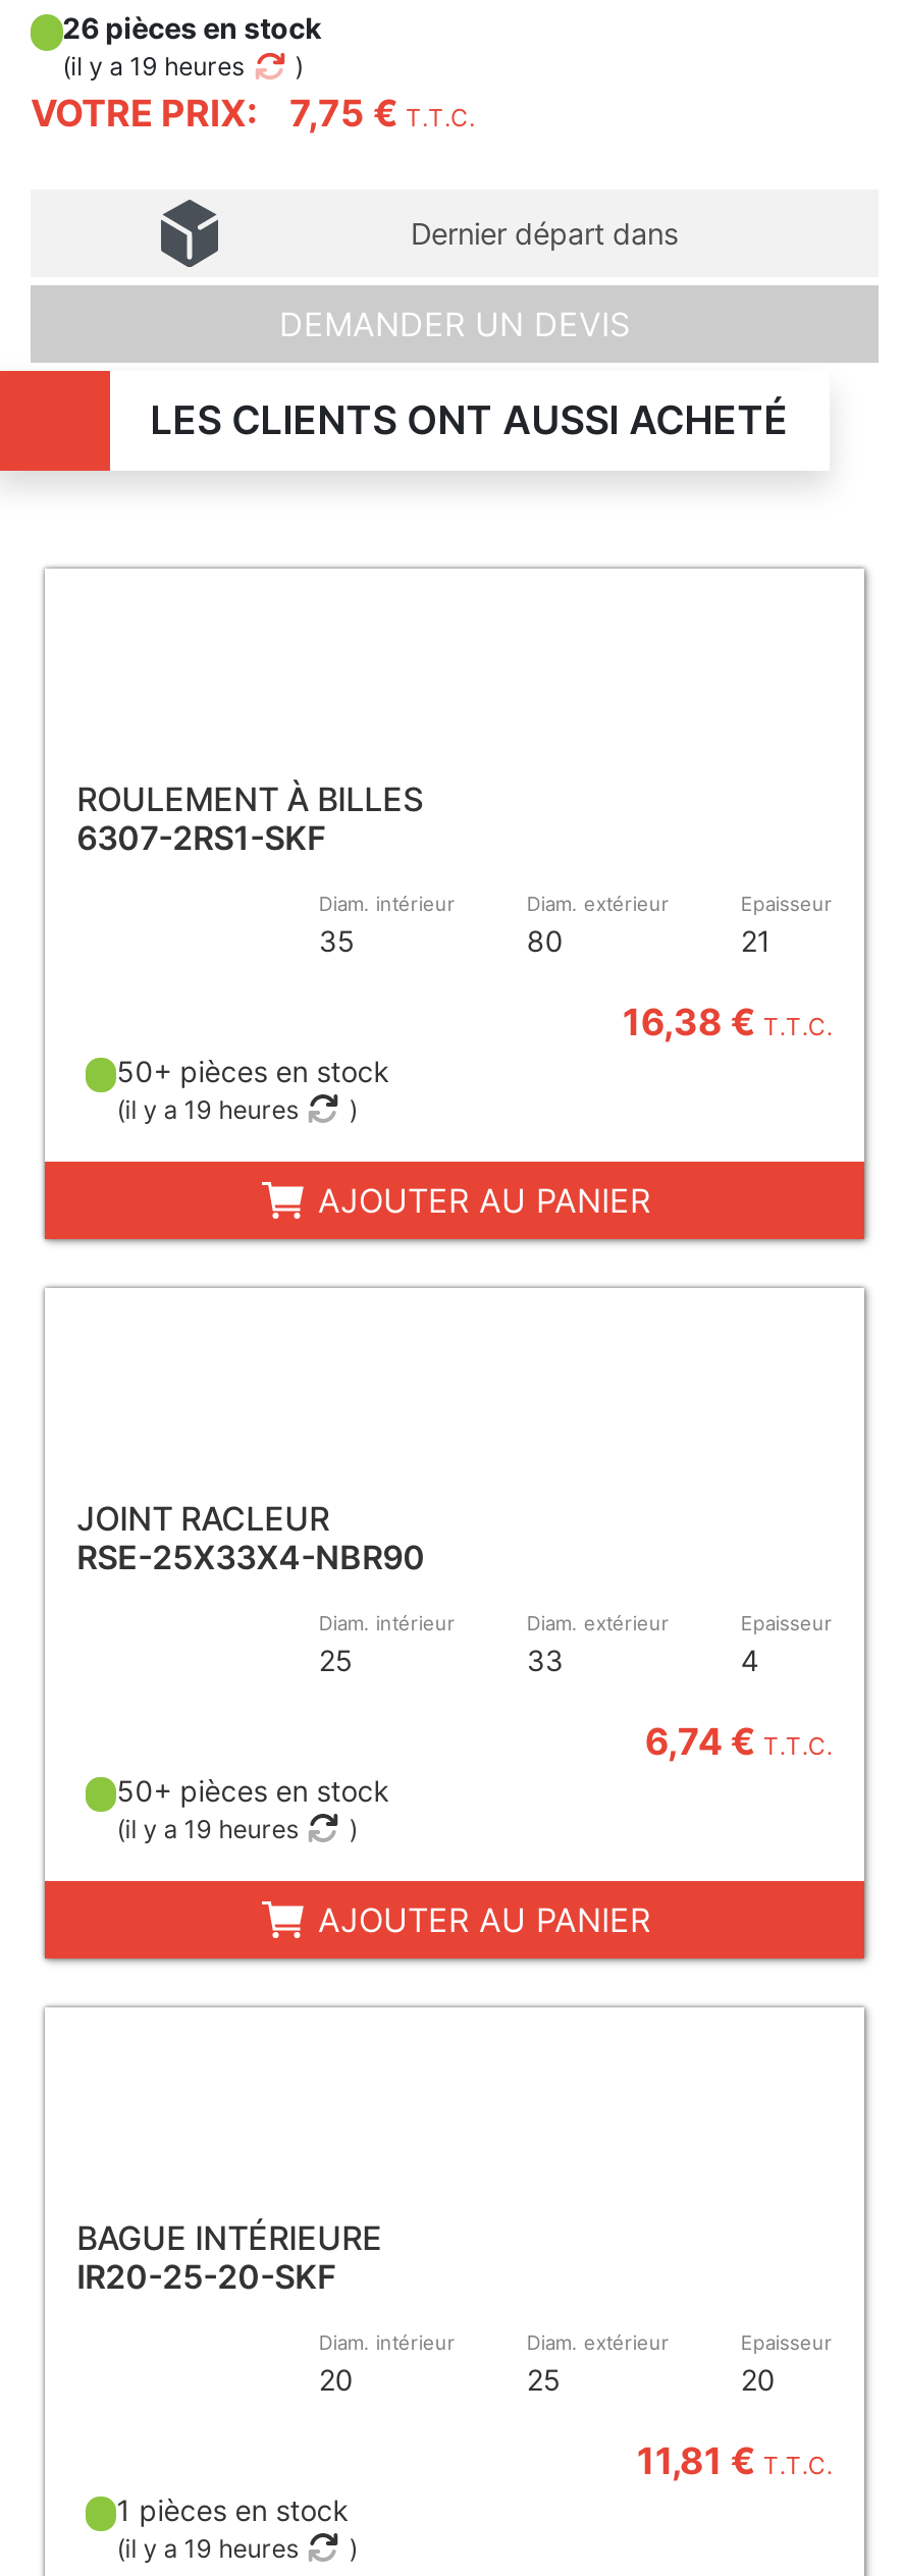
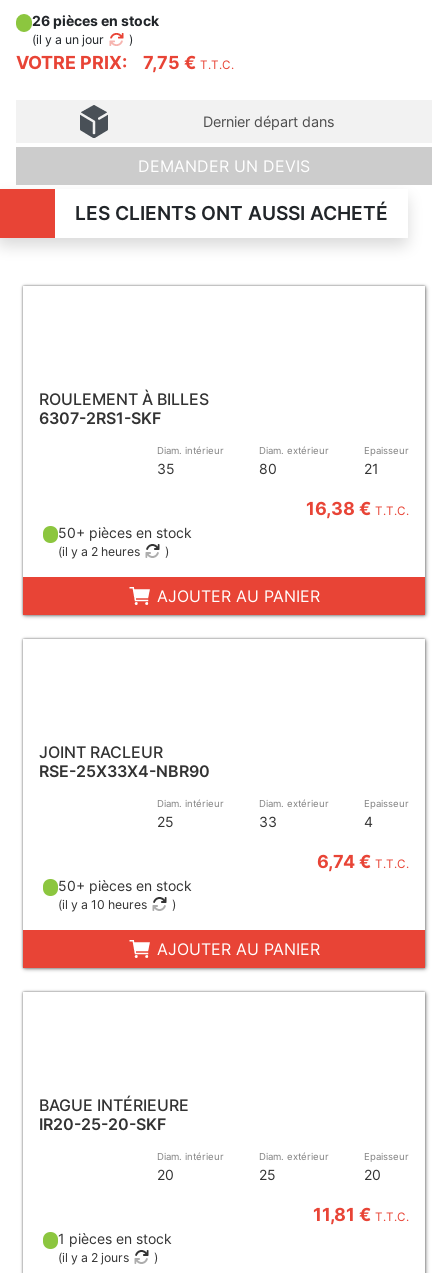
[62,51,244,82] (il y a 19 heures -> [32,32,104,47] (il y a un jour
[117,1094,298,1124] (il y a 19 heures -> [58,544,140,559] (il y a 2 heures
[117,1813,298,1844] (il y a 19 heures -> [58,897,147,912] (il y a 10 heures
[117,2532,298,2563] (il y a 19 heures -> [58,1250,129,1265] (il y a 2 jours

